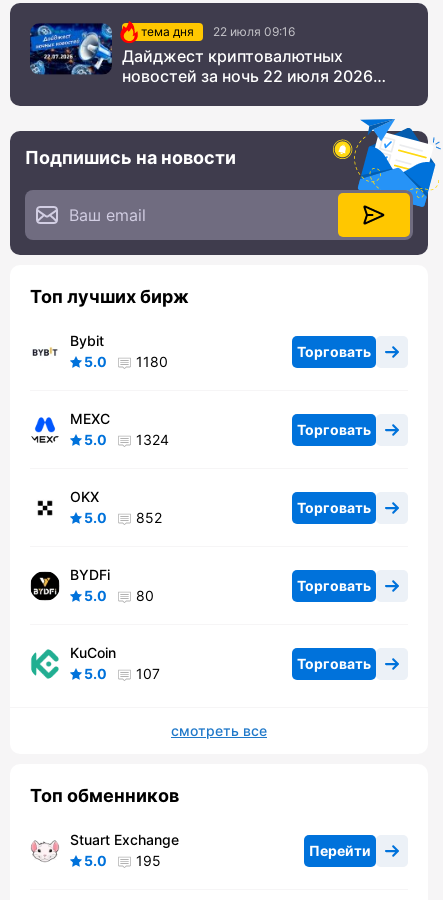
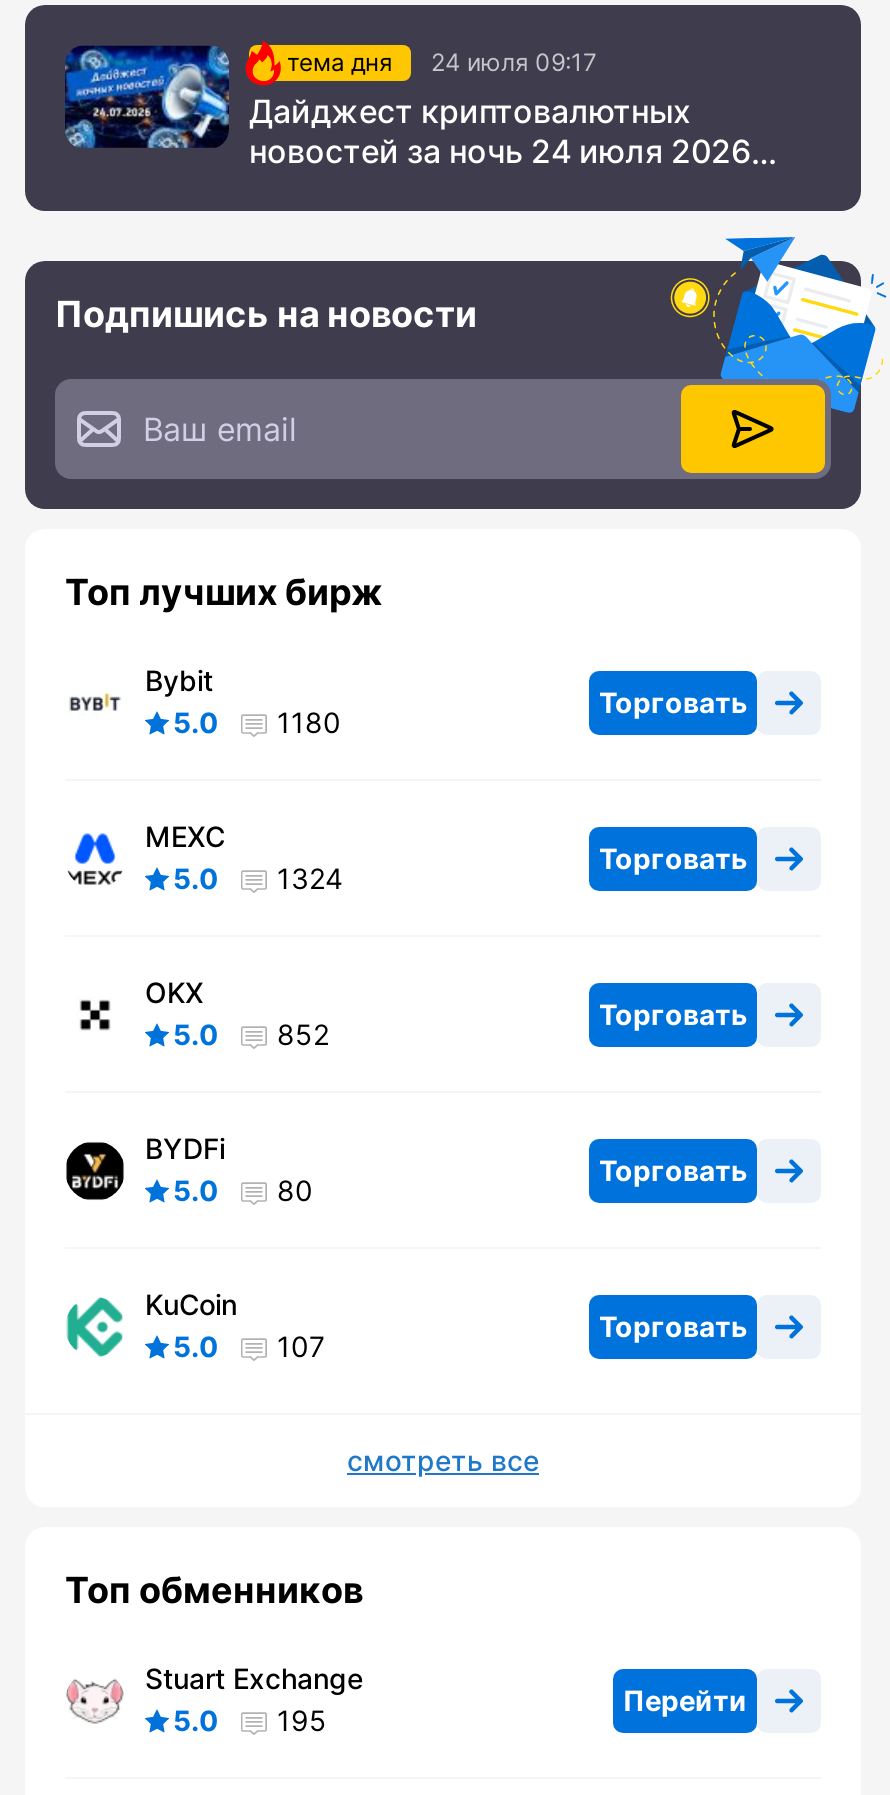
[141,24,295,39] тема дня 22 июля 09:16 -> [287,48,597,78] тема дня 24 июля 09:17
[122,66,373,86] новостей за ночь 22 июля 2026 -> [249,132,751,172] новостей за ночь 24 июля 2026

